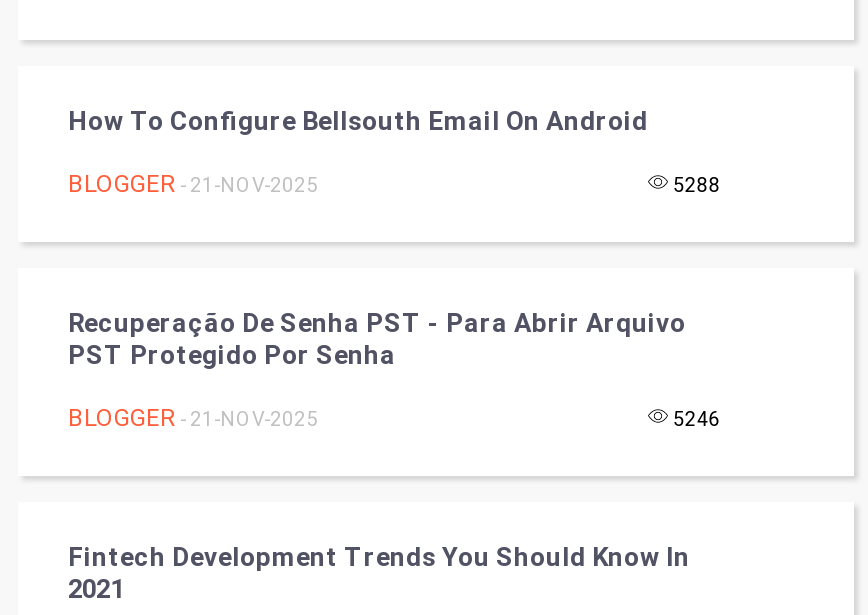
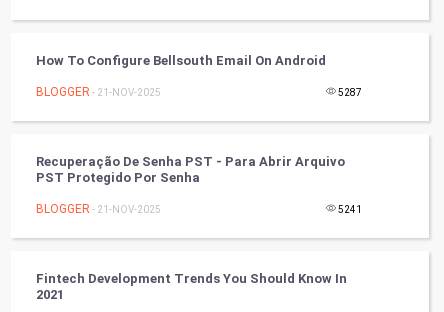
[668,175,720,197] 5288 -> [336,87,362,98] 5287
[668,409,720,431] 5246 -> [336,204,362,215] 5241

